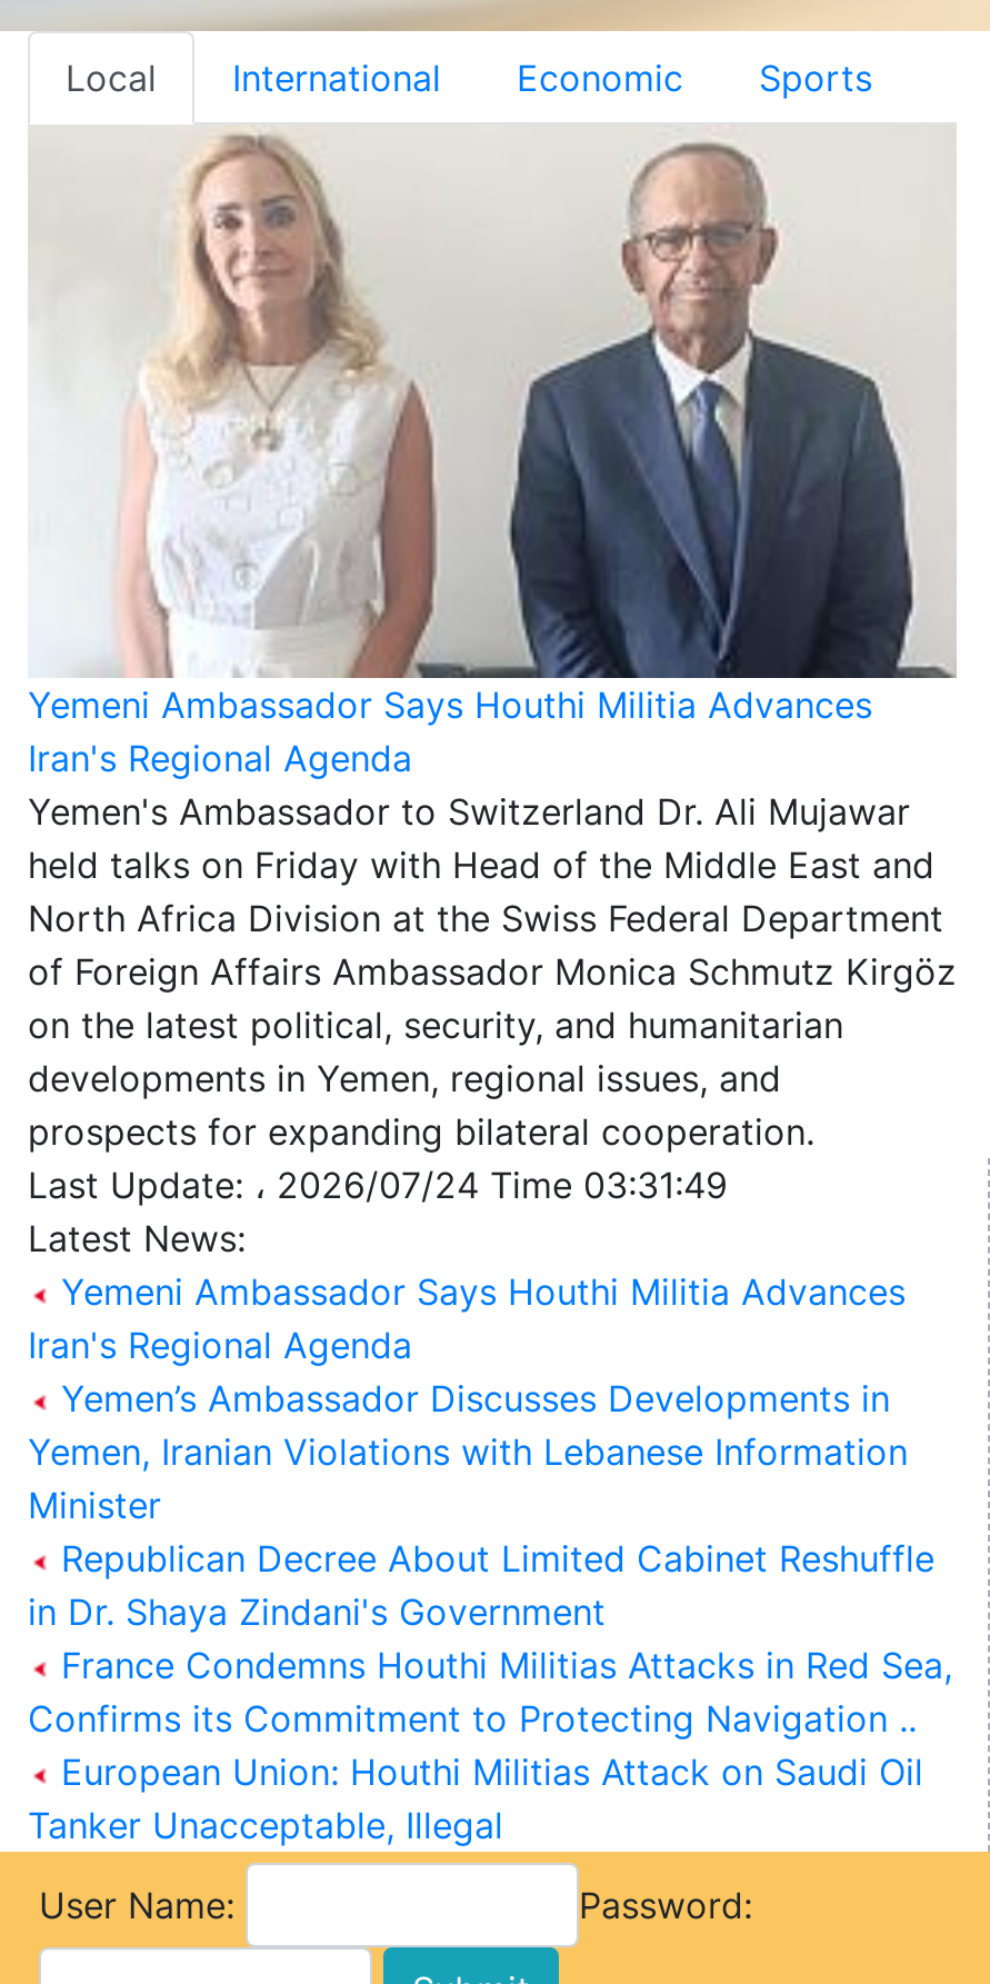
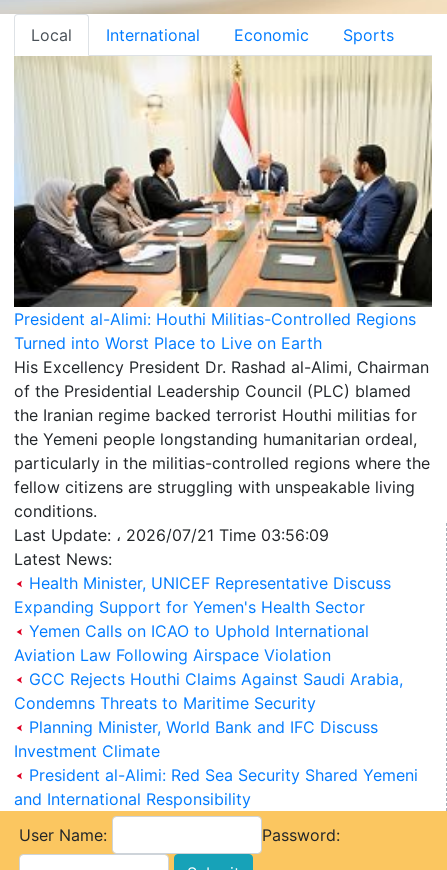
[28,127,957,1207] [image] | Yemeni Ambassador Says Houthi Militia Advances | Iran's Regional Agenda | Yemen's Ambassador to Switzerland Dr. Ali Mujawar | held talks on Friday with Head of the Middle East and | North Africa Division at the Swiss Federal Department | of Foreign Affairs Ambassador Monica Schmutz Kirgöz | on the latest political, security, and humanitarian | developments in Yemen, regional issues, and | prospects for expanding bilateral cooperation. | Last Update: ، 2026/07/24 Time 03:31:49 -> [13,56,433,545] [image] | President al-Alimi: Houthi Militias-Controlled Regions | Turned into Worst Place to Live on Earth | His Excellency President Dr. Rashad al-Alimi, Chairman | of the Presidential Leadership Council (PLC) blamed | the Iranian regime backed terrorist Houthi militias for | the Yemeni people longstanding humanitarian ordeal, | particularly in the militias-controlled regions where the | fellow citizens are struggling with unspeakable living | conditions. | Last Update: ، 2026/07/21 Time 03:56:09
[28,1270,952,1848] Yemeni Ambassador Says Houthi Militia Advances | Iran's Regional Agenda | Yemen’s Ambassador Discusses Developments in | Yemen, Iranian Violations with Lebanese Information | Minister | Republican Decree About Limited Cabinet Reshuffle | in Dr. Shaya Zindani's Government | France Condemns Houthi Militias Attacks in Red Sea, | Confirms its Commitment to Protecting Navigation .. | European Union: Houthi Militias Attack on Saudi Oil | Tanker Unacceptable, Illegal -> [14,573,418,809] Health Minister, UNICEF Representative Discuss | Expanding Support for Yemen's Health Sector | Yemen Calls on ICAO to Uphold International | Aviation Law Following Airspace Violation | GCC Rejects Houthi Claims Against Saudi Arabia, | Condemns Threats to Maritime Security | Planning Minister, World Bank and IFC Discuss | Investment Climate | President al-Alimi: Red Sea Security Shared Yemeni | and International Responsibility

